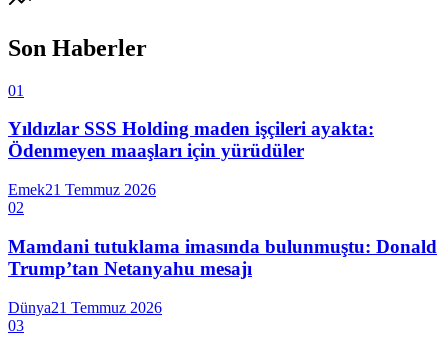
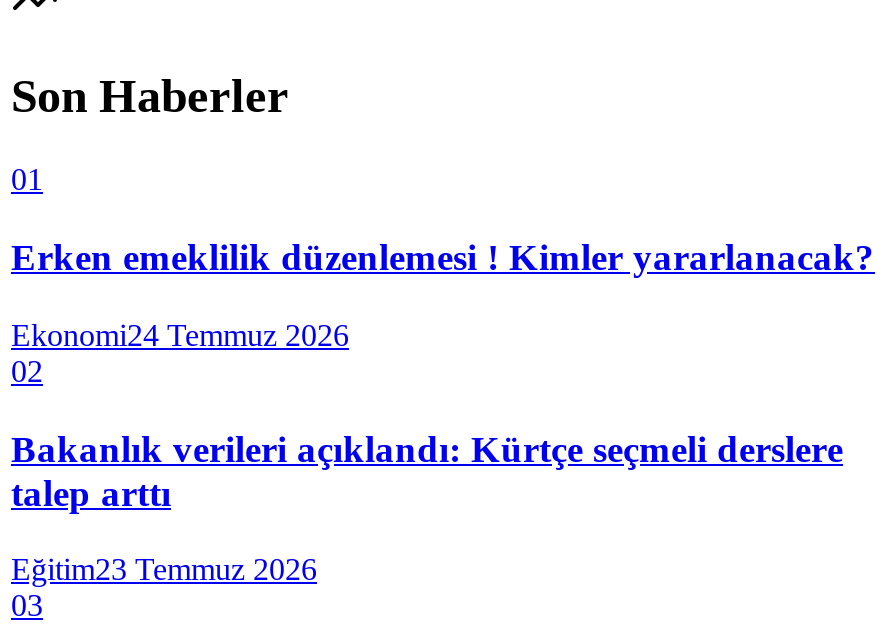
[8,118,374,161] Yıldızlar SSS Holding maden işçileri ayakta: | Ödenmeyen maaşları için yürüdüler -> [11,237,875,279] Erken emeklilik düzenlemesi ! Kimler yararlanacak?
[8,181,156,198] Emek21 Temmuz 2026 -> [11,318,349,352] Ekonomi24 Temmuz 2026
[8,236,437,279] Mamdani tutuklama imasında bulunmuştu: Donald | Trump’tan Netanyahu mesajı -> [11,428,843,514] Bakanlık verileri açıklandı: Kürtçe seçmeli derslere | talep arttı
[8,299,162,316] Dünya21 Temmuz 2026 -> [11,553,317,587] Eğitim23 Temmuz 2026

